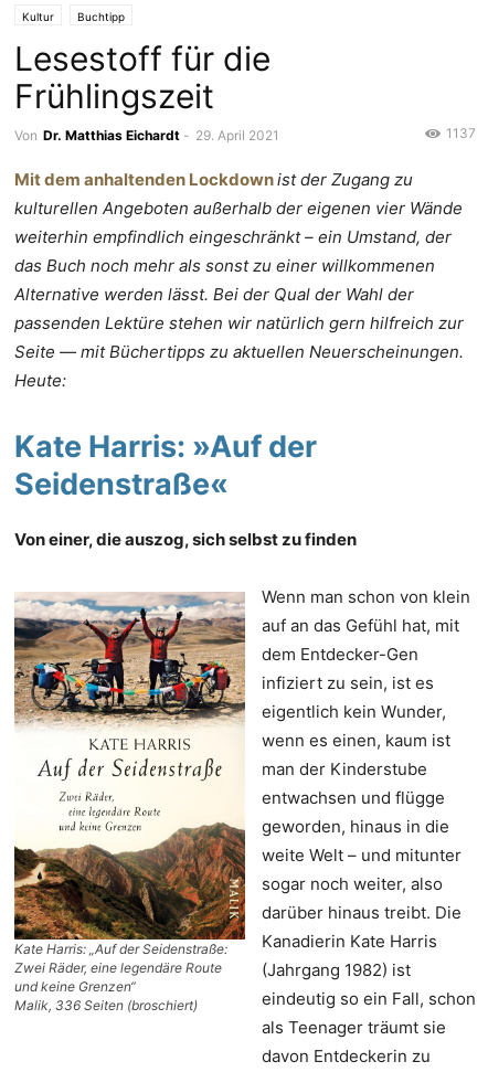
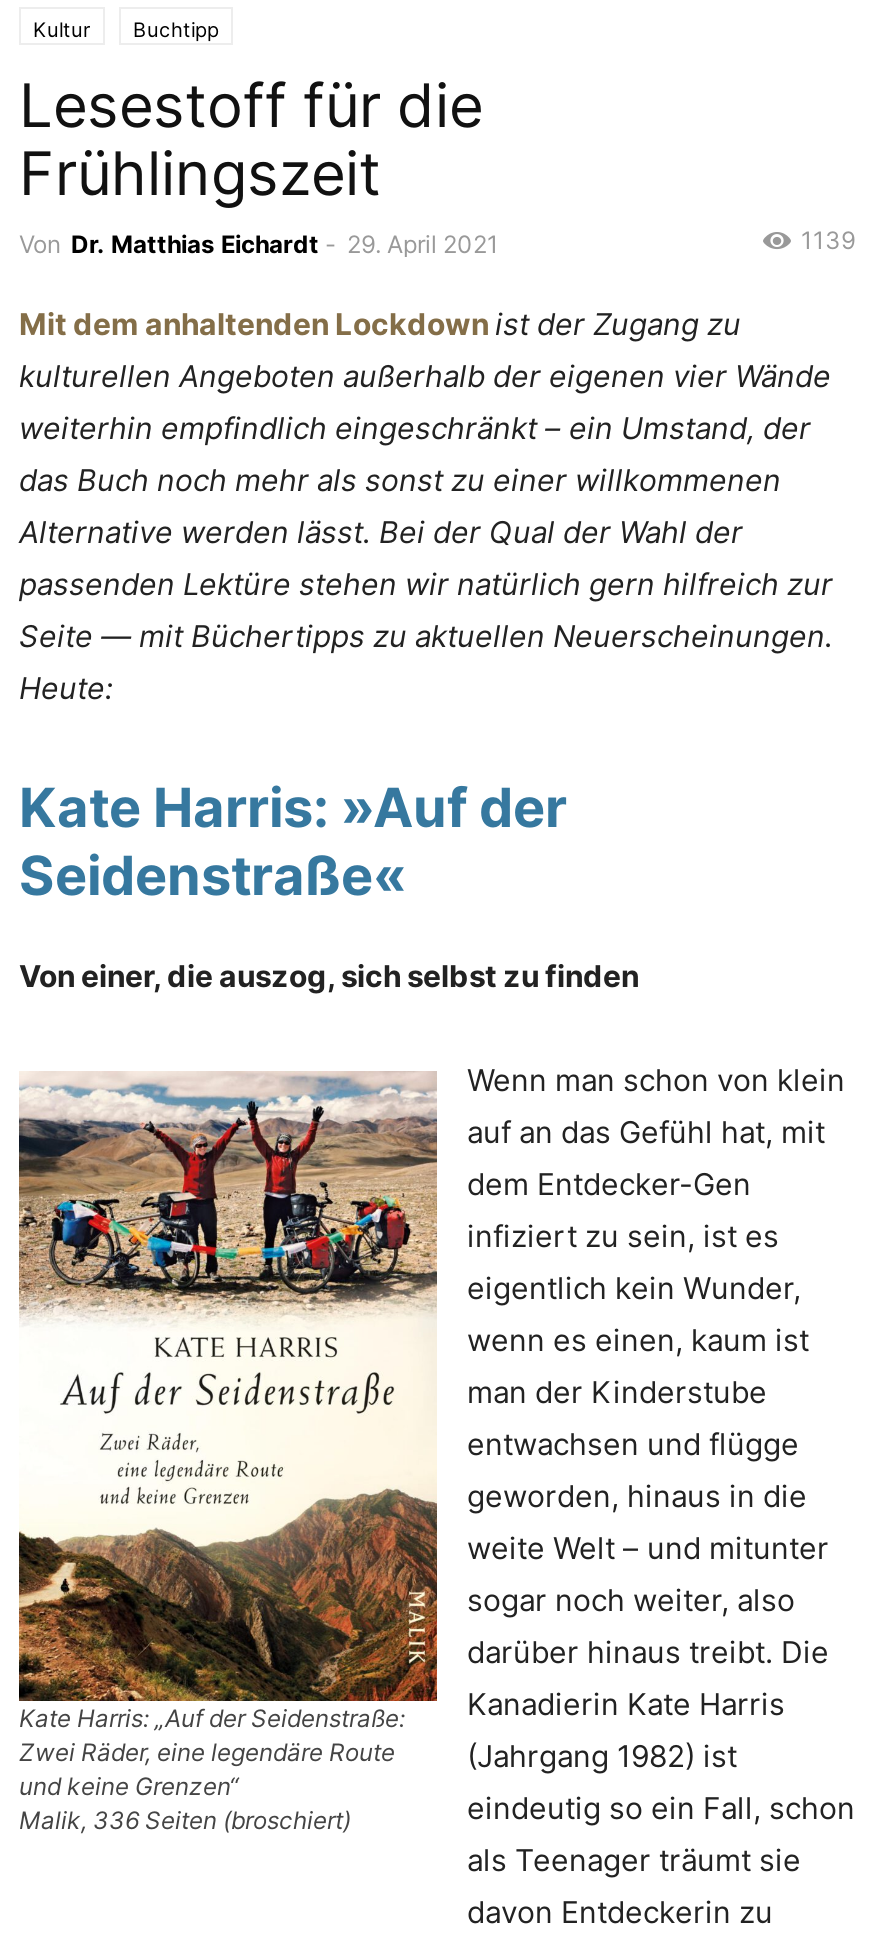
[446,125,476,141] 1137 -> [801,225,855,255] 1139

